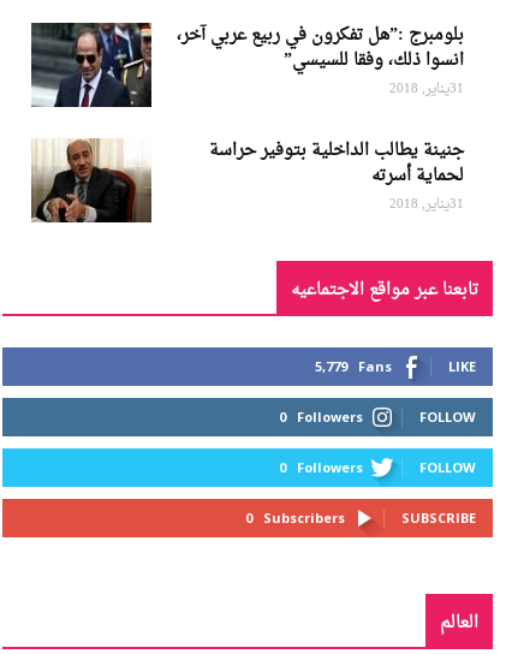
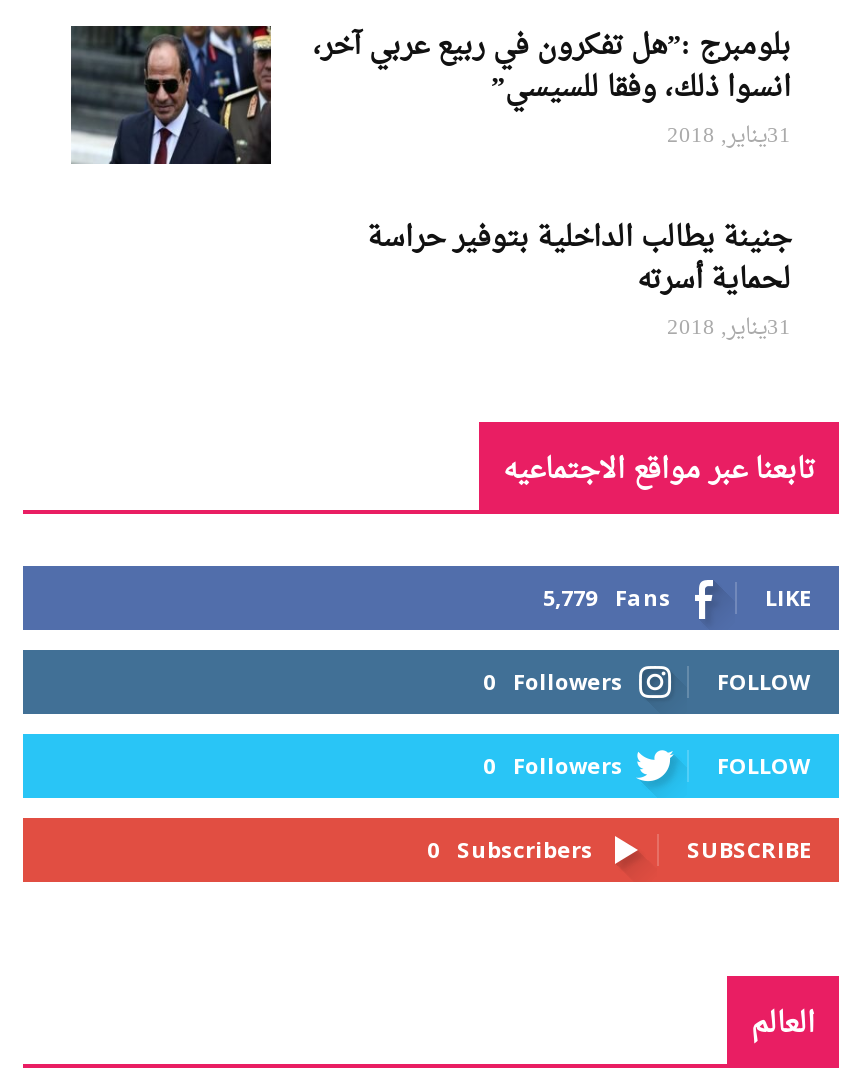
[30,137,153,224] [image] -> none

